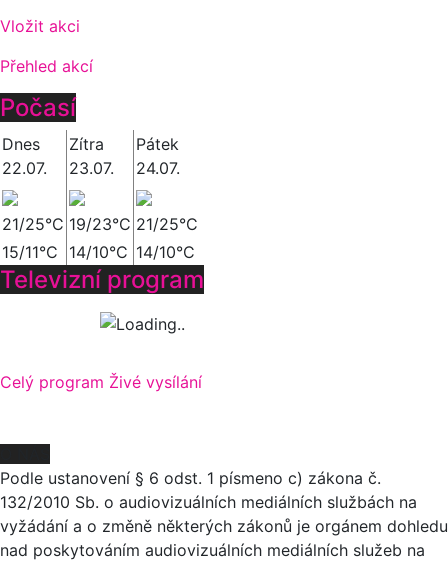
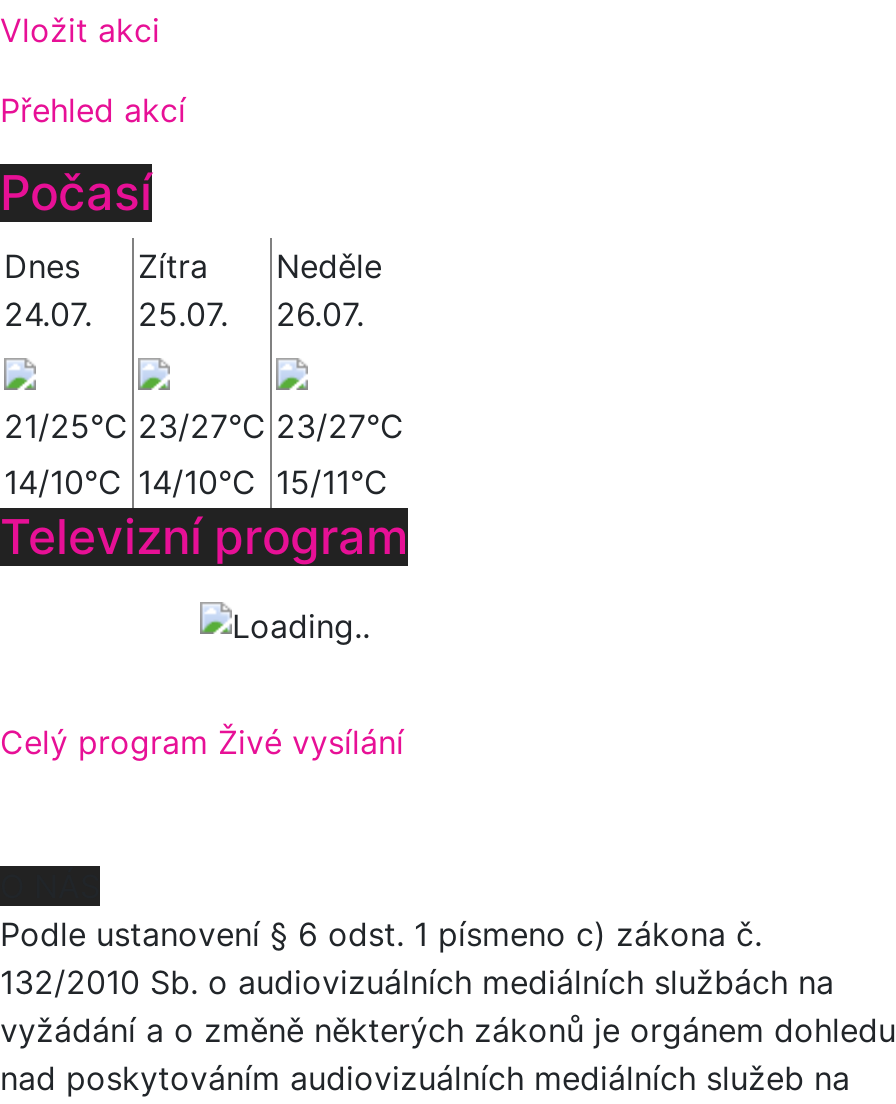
[136,134,180,178] Pátek | 24.07. -> [276,246,382,334] Neděle | 26.07.
[2,158,47,178] 22.07. -> [4,294,92,334] 24.07.
[69,158,114,178] 23.07. -> [138,294,228,334] 25.07.
[2,214,198,262] 21/25°C 19/23°C 21/25°C | 15/11°C 14/10°C 14/10°C -> [4,406,404,502] 21/25°C 23/27°C 23/27°C | 14/10°C 14/10°C 15/11°C

